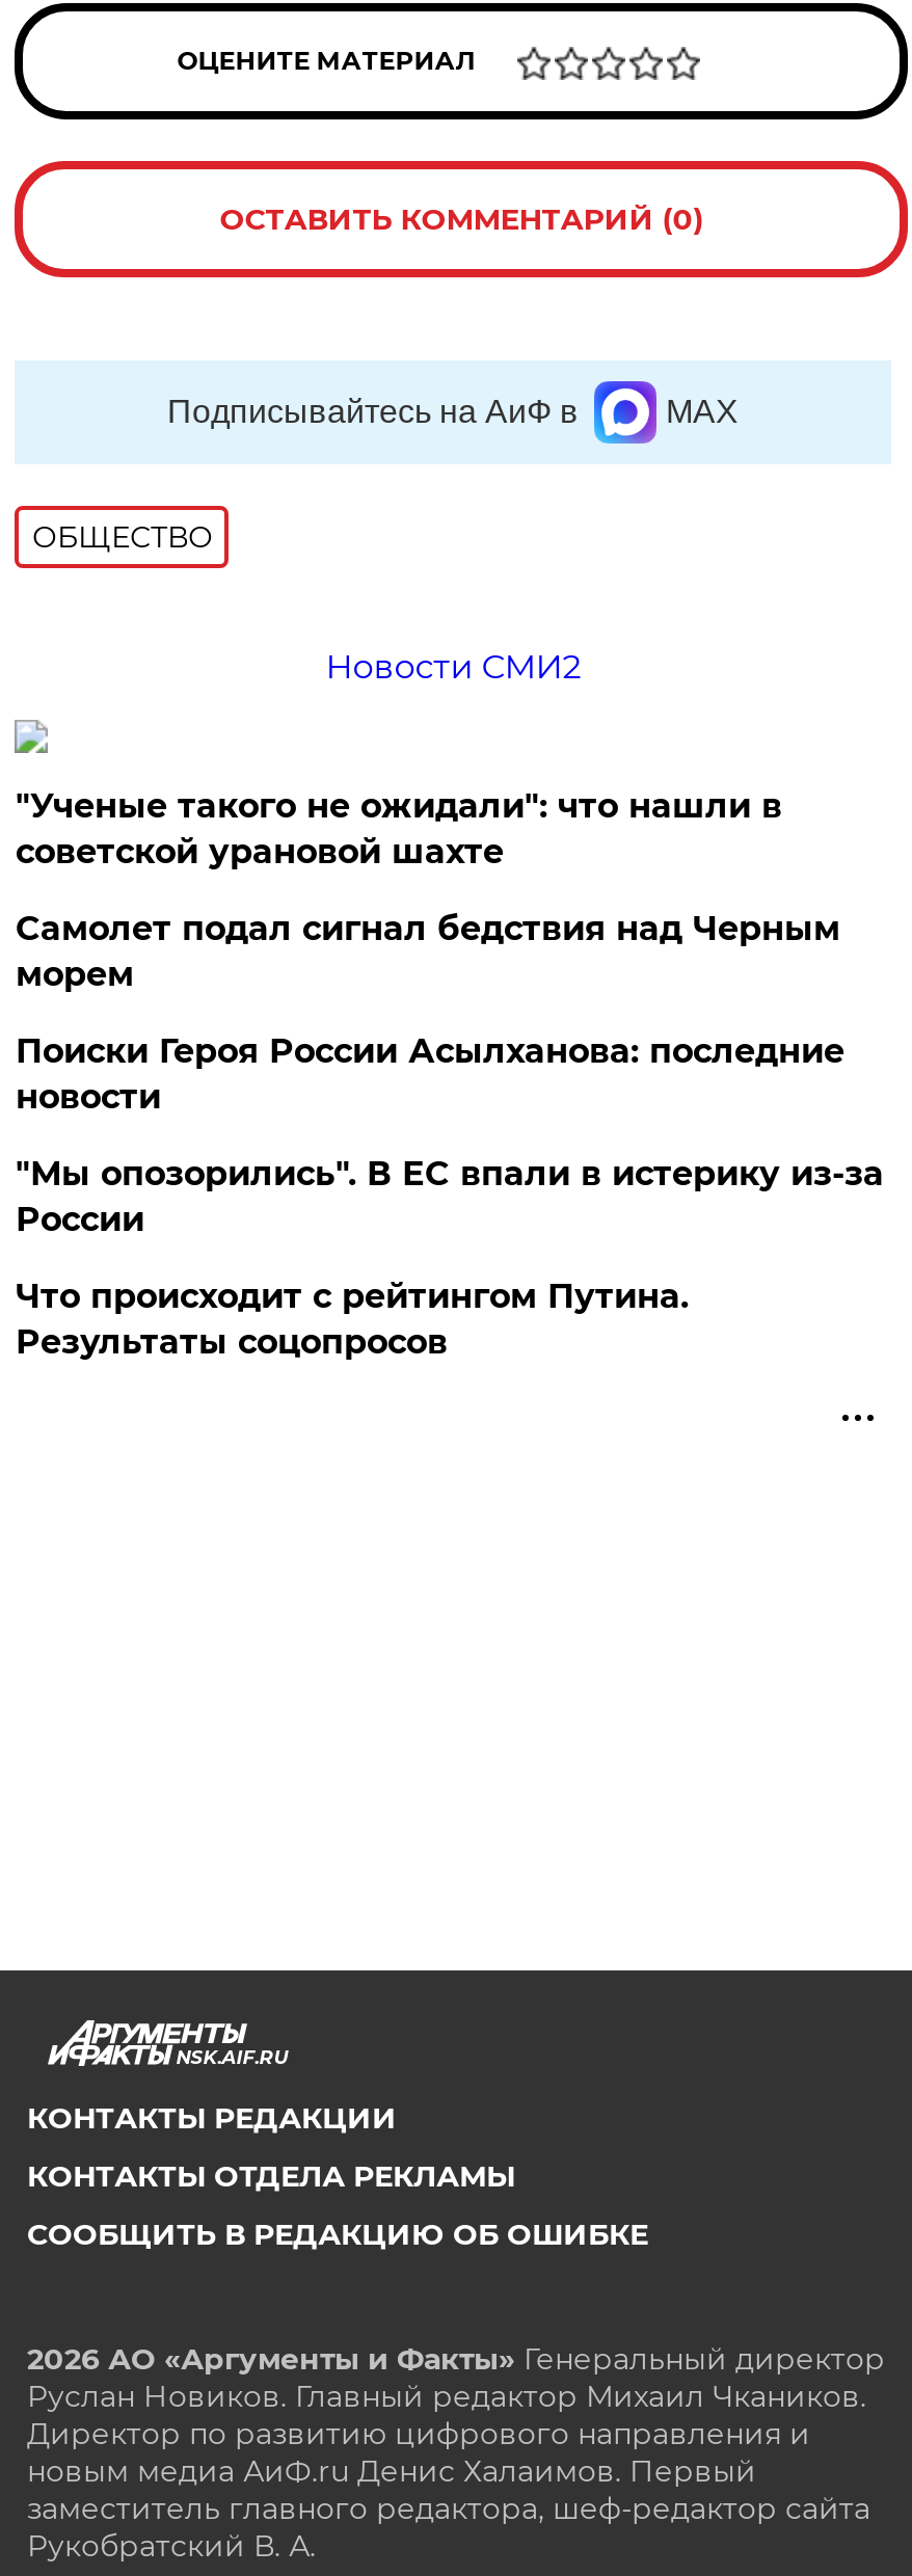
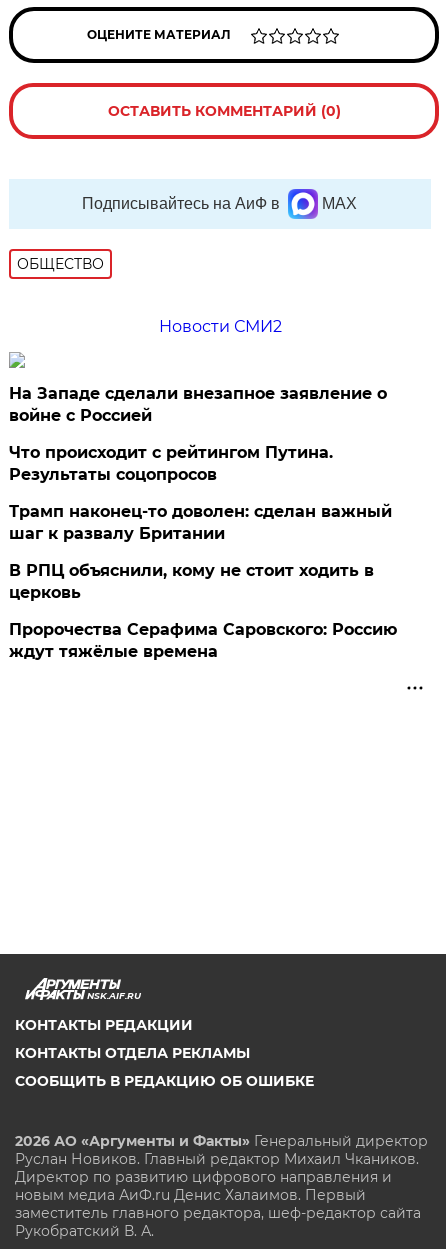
[15,786,884,1239] "Ученые такого не ожидали": что нашли в | советской урановой шахте | Самолет подал сигнал бедствия над Черным | морем | Поиски Героя России Асылханова: последние | новости | "Мы опозорились". В ЕС впали в истерику из-за | России -> [9,384,387,425] На Западе сделали внезапное заявление о | войне с Россией
moved [15,1277,688,1362] -> [9,443,333,484]: Что происходит с рейтингом Путина. | Результаты соцопросов
none -> [9,502,397,661] Трамп наконец-то доволен: сделан важный | шаг к развалу Британии | В РПЦ объяснили, кому не стоит ходить в | церковь | Пророчества Серафима Саровского: Россию | ждут тяжёлые времена

